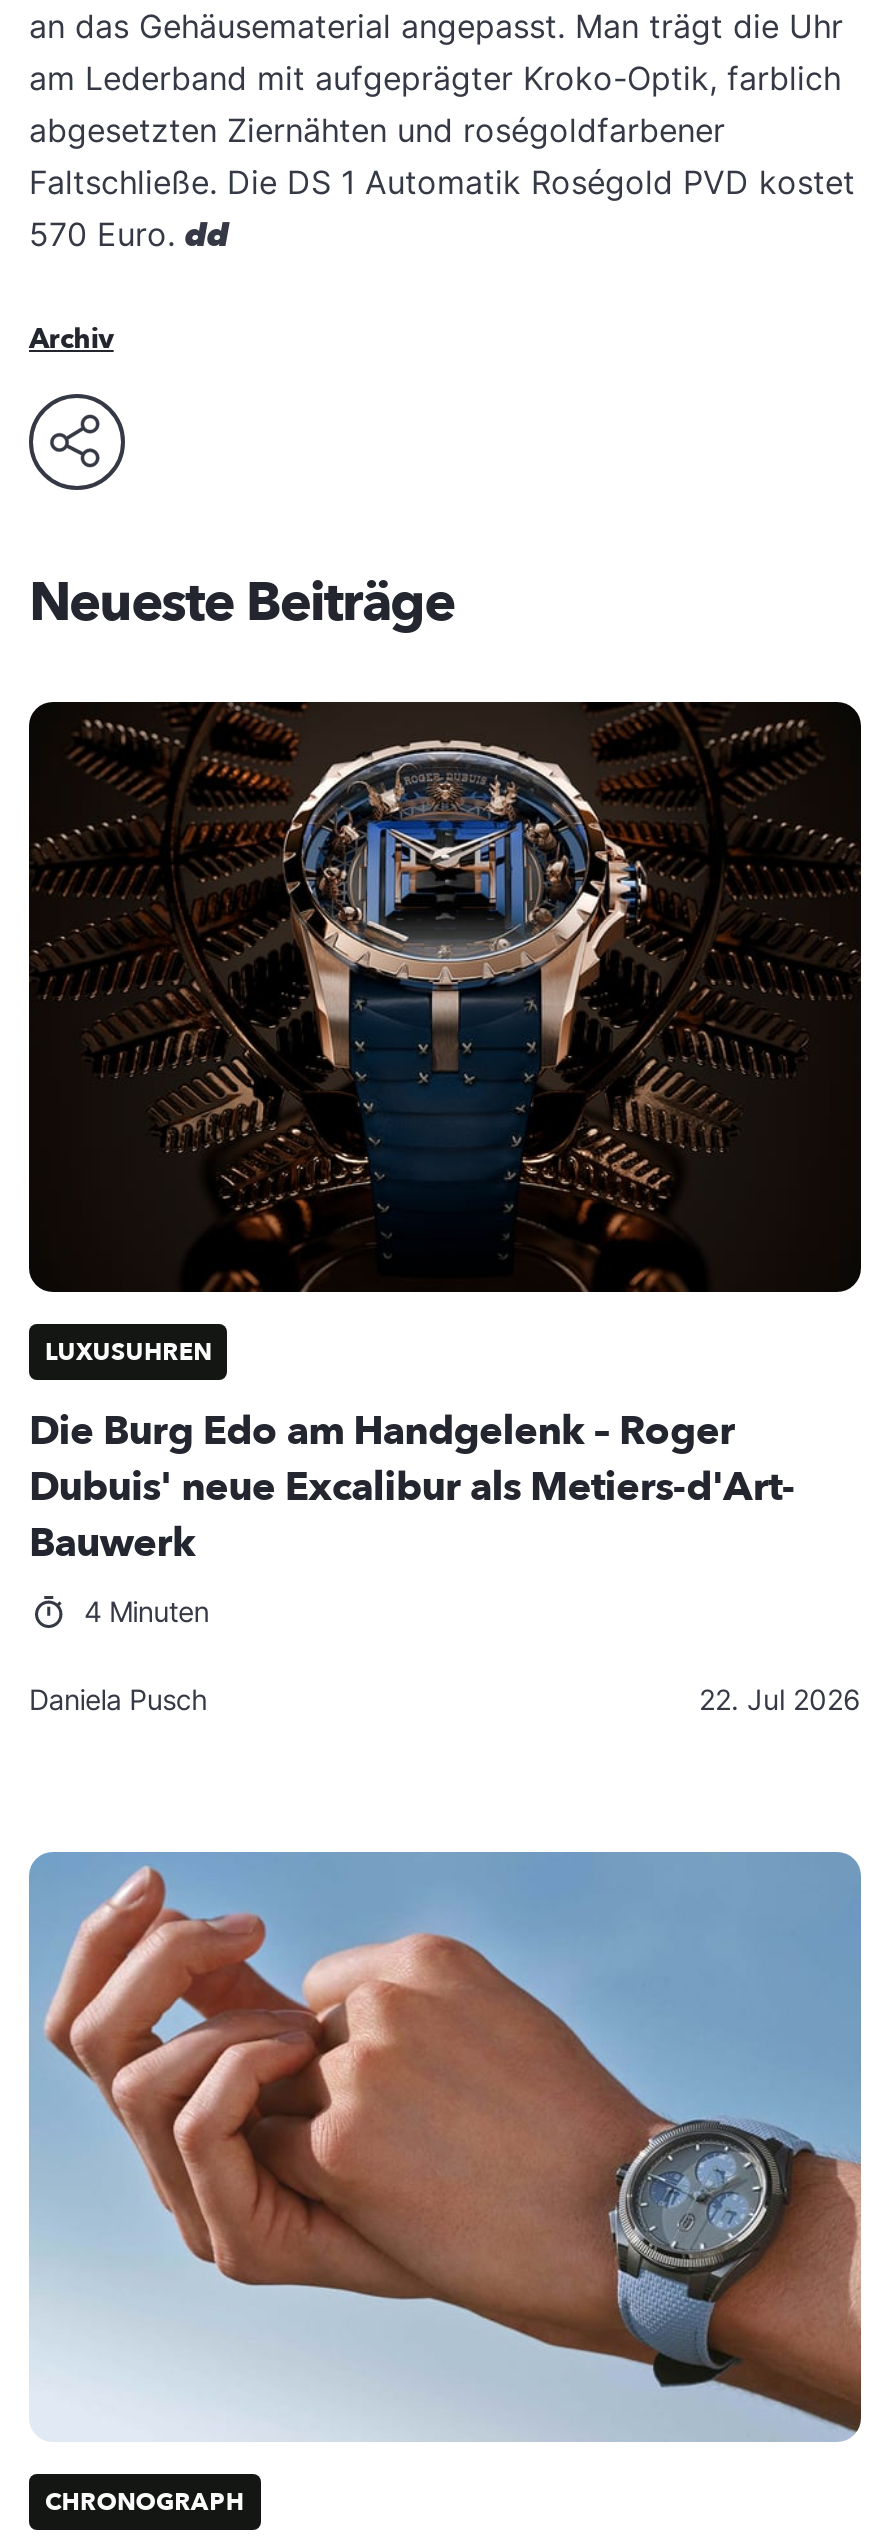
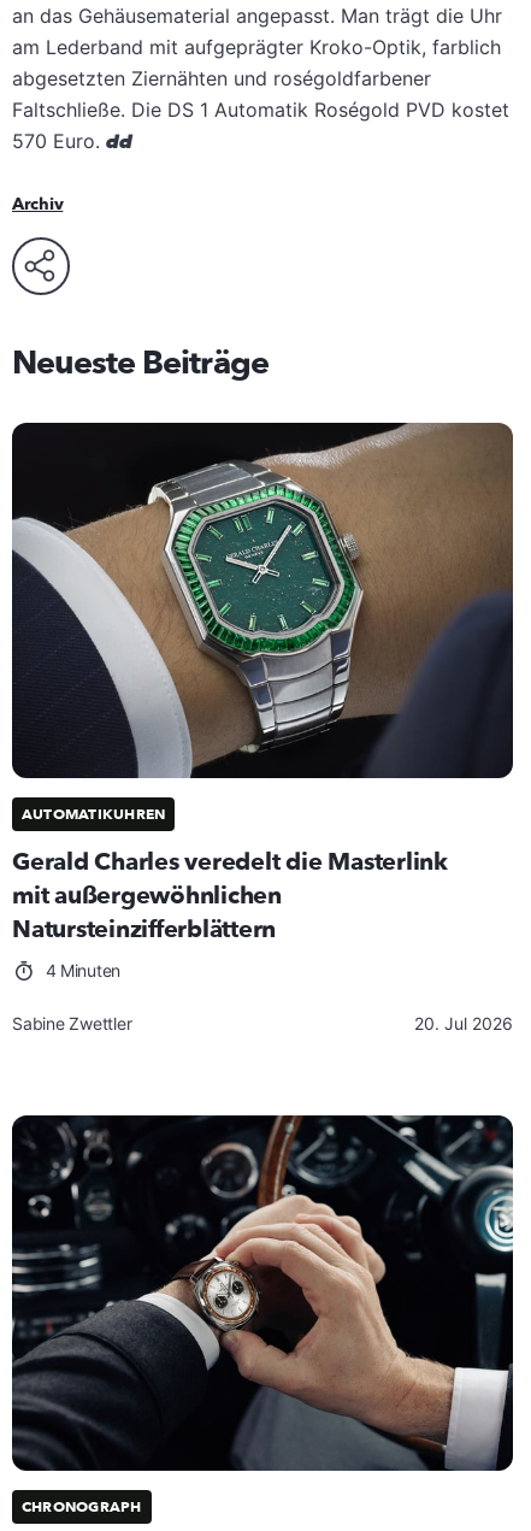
[27,700,861,1369] [image] | LUXUSUHREN -> [12,422,513,824] [image] | AUTOMATIKUHREN
[29,1403,795,1569] Die Burg Edo am Handgelenk – Roger | Dubuis' neue Excalibur als Metiers-d'Art- | Bauwerk -> [12,845,448,945] Gerald Charles veredelt die Masterlink | mit außergewöhnlichen | Natursteinzifferblättern
[29,1681,861,1715] Daniela Pusch | 22. Jul 2026 -> [12,1012,513,1033] Sabine Zwettler | 20. Jul 2026
[29,1850,863,2442] [image] -> [11,1114,514,1472] [image]

